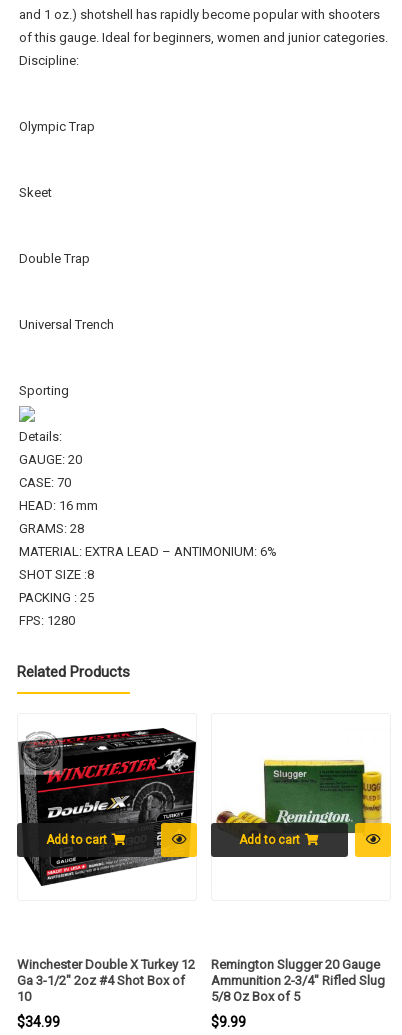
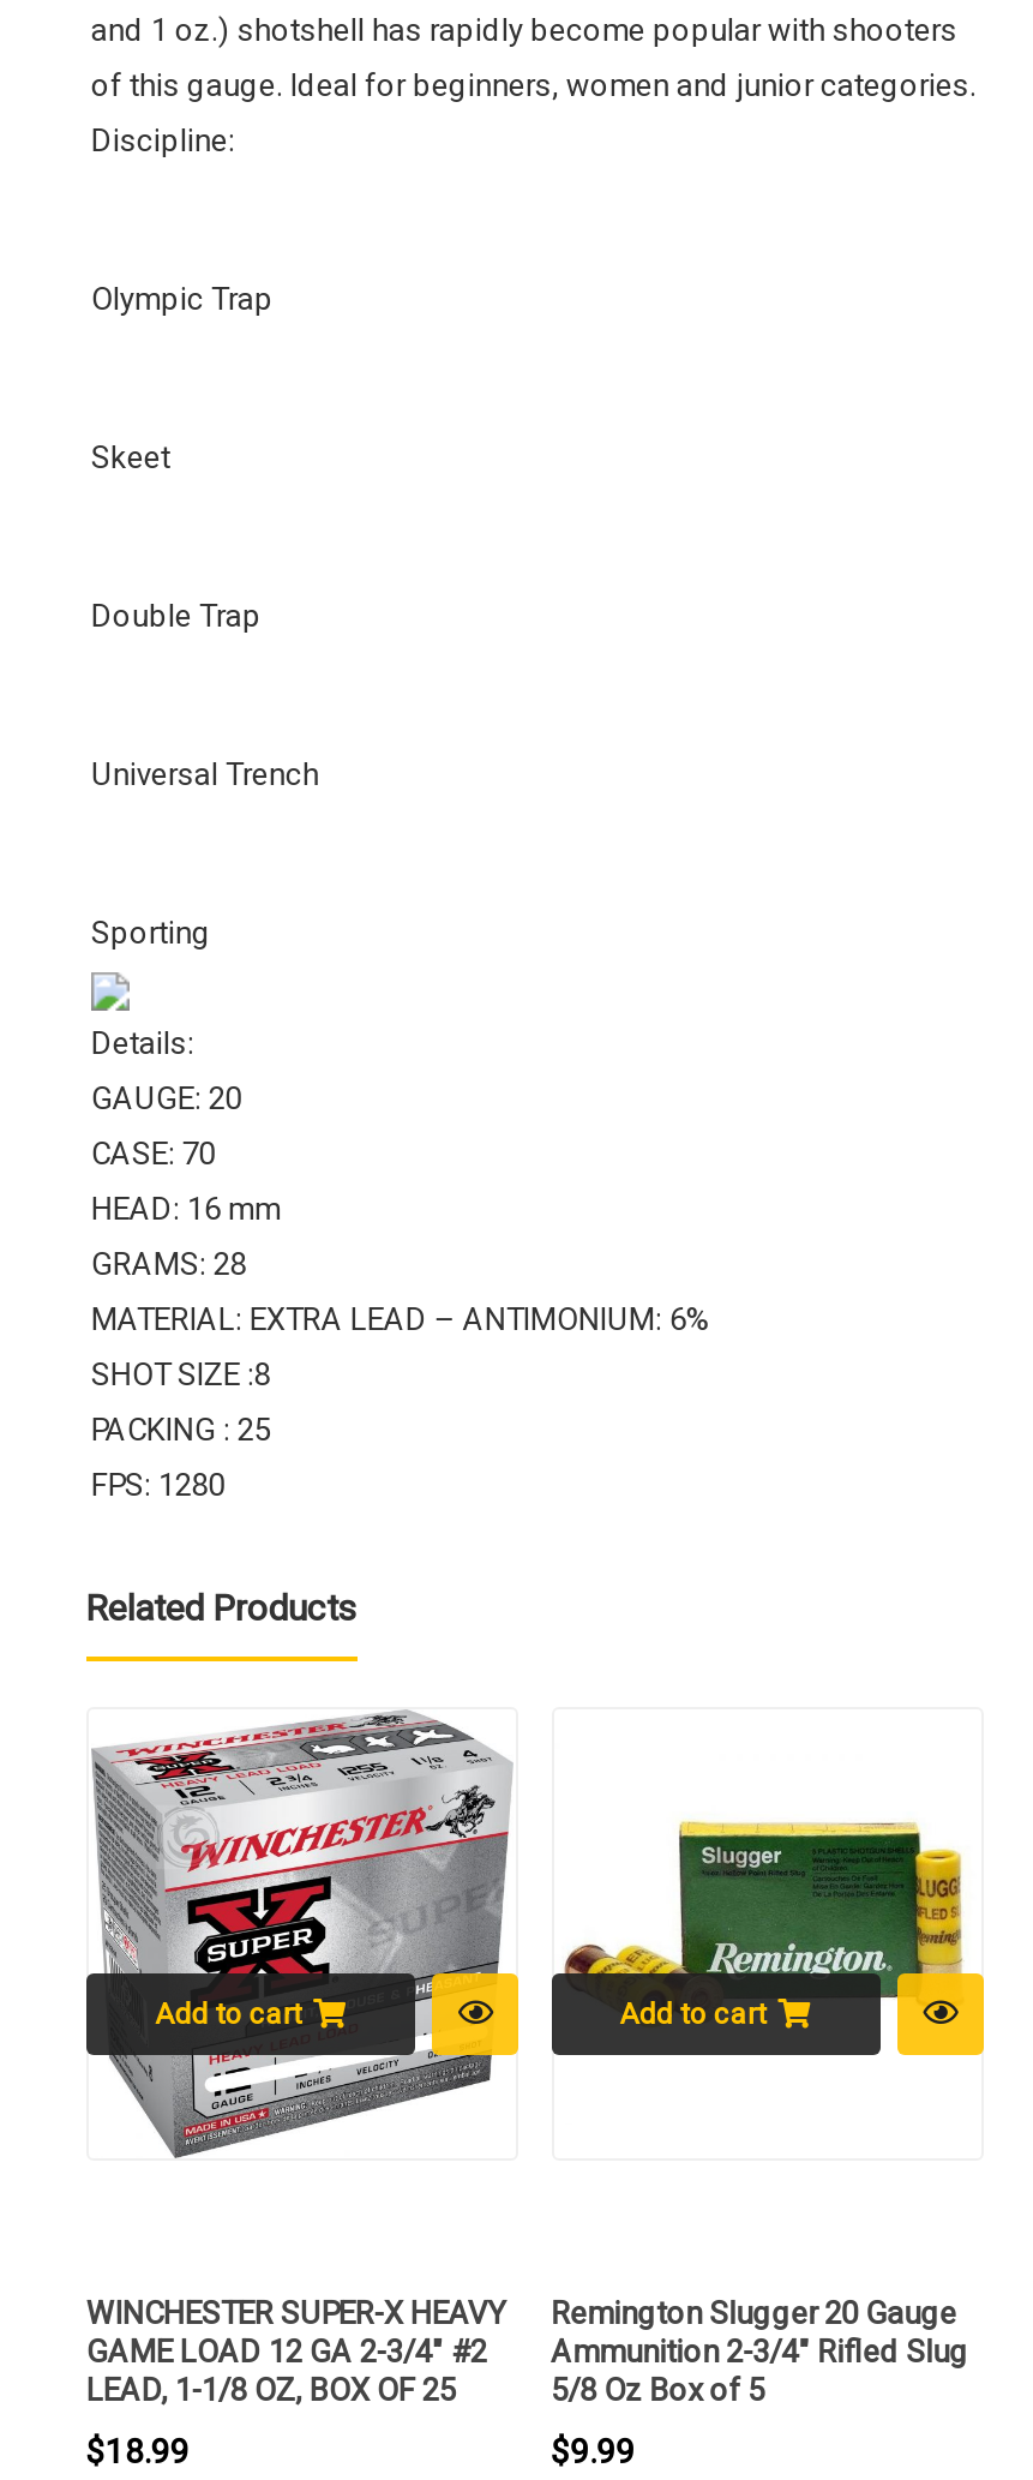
[17,714,197,899] [image] -> [89,1709,516,2161] [image]
[17,957,195,1004] Winchester Double X Turkey 12 | Ga 3-1/2″ 2oz #4 Shot Box of | 10 -> [86,2295,504,2407] WINCHESTER SUPER-X HEAVY | GAME LOAD 12 GA 2-3/4″ #2 | LEAD, 1-1/8 OZ, BOX OF 25
[17,1014,60,1030] $34.99 -> [86,2432,189,2470] $18.99

